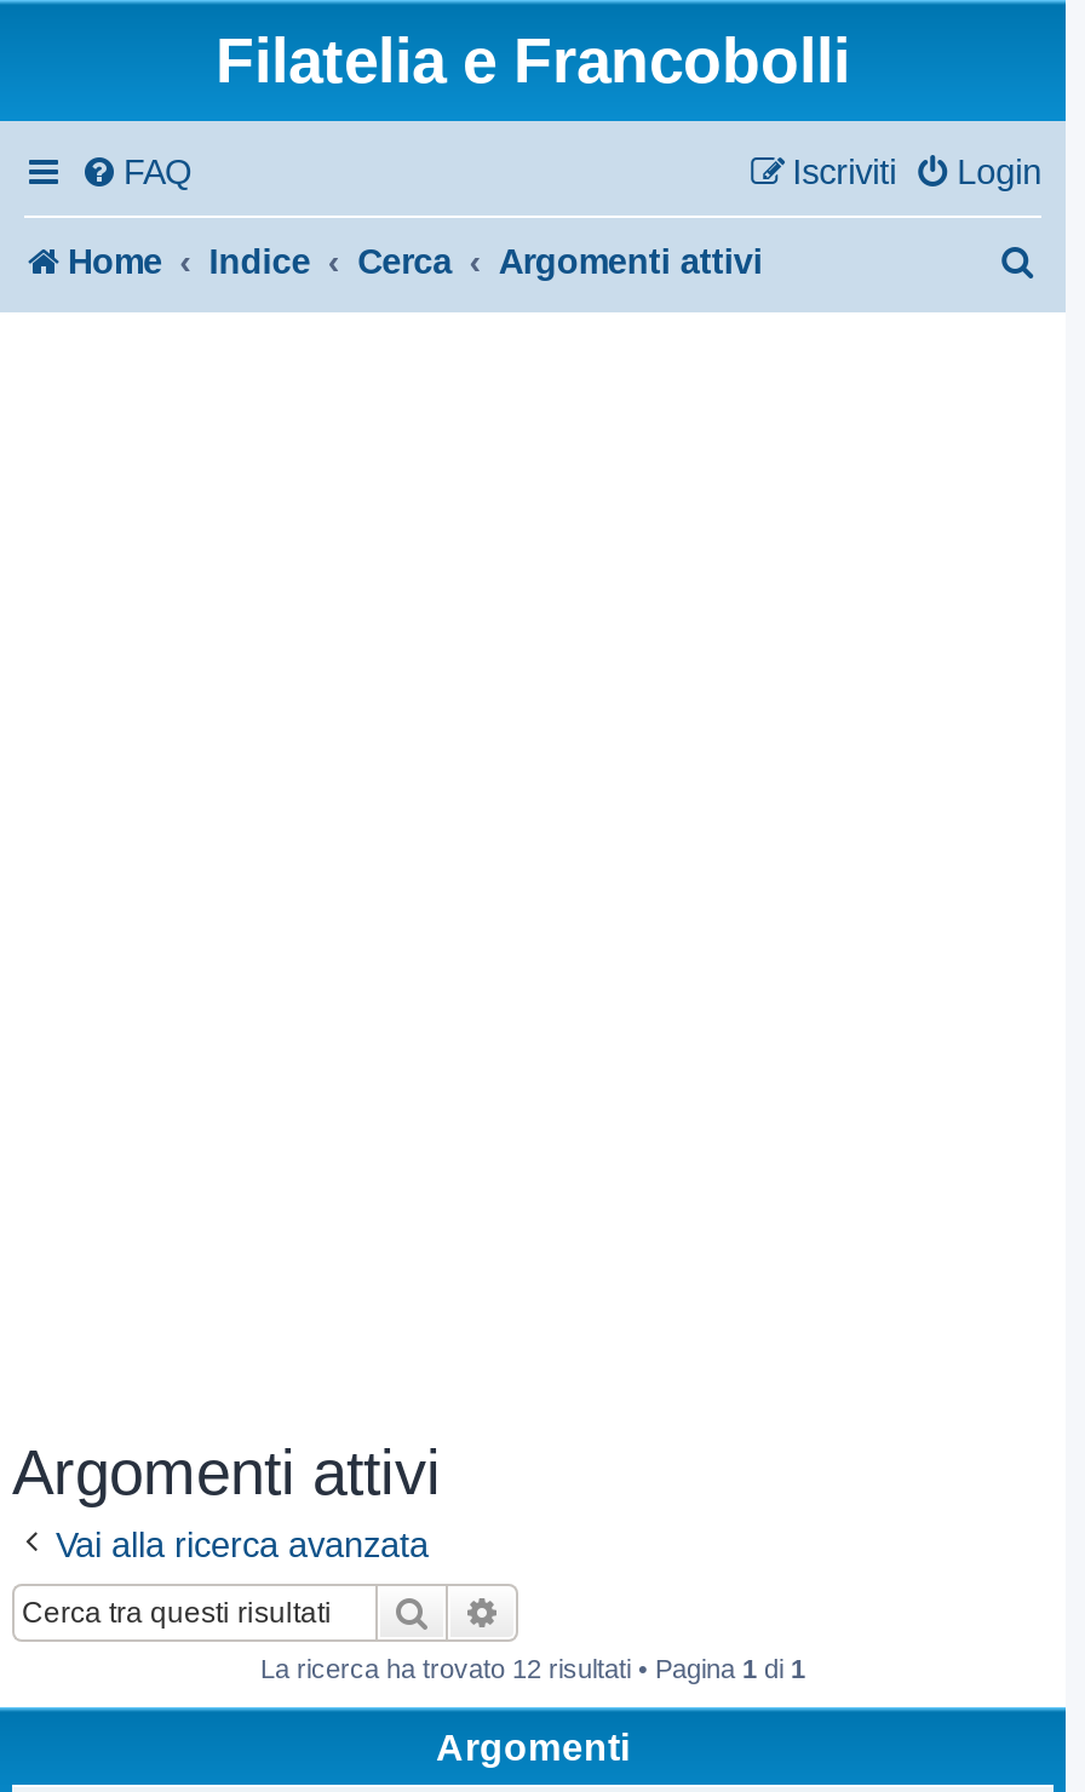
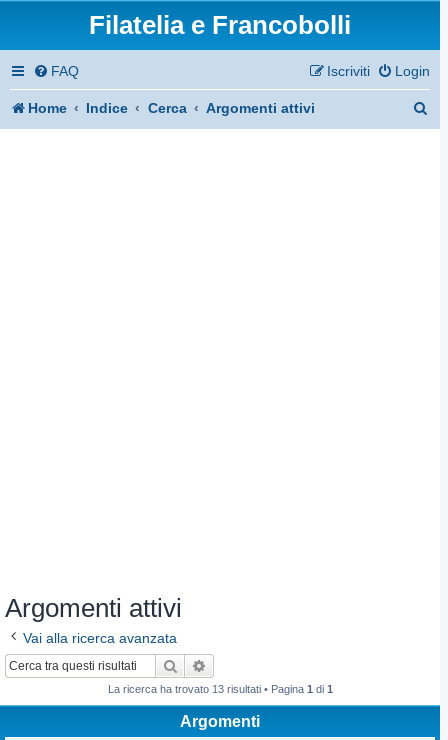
[260,1655,805,1684] La ricerca ha trovato 12 risultati • Pagina 1 di 1 -> [107,683,332,695] La ricerca ha trovato 13 risultati • Pagina 1 di 1

